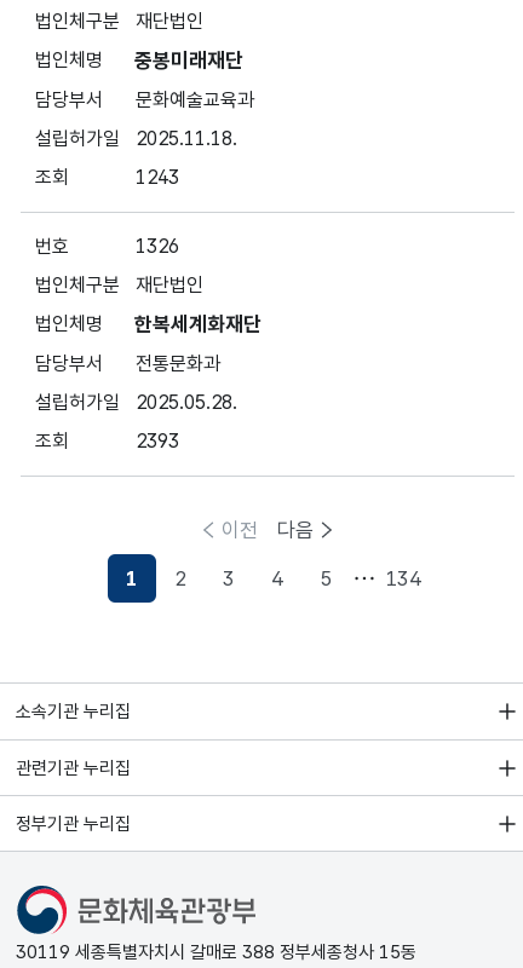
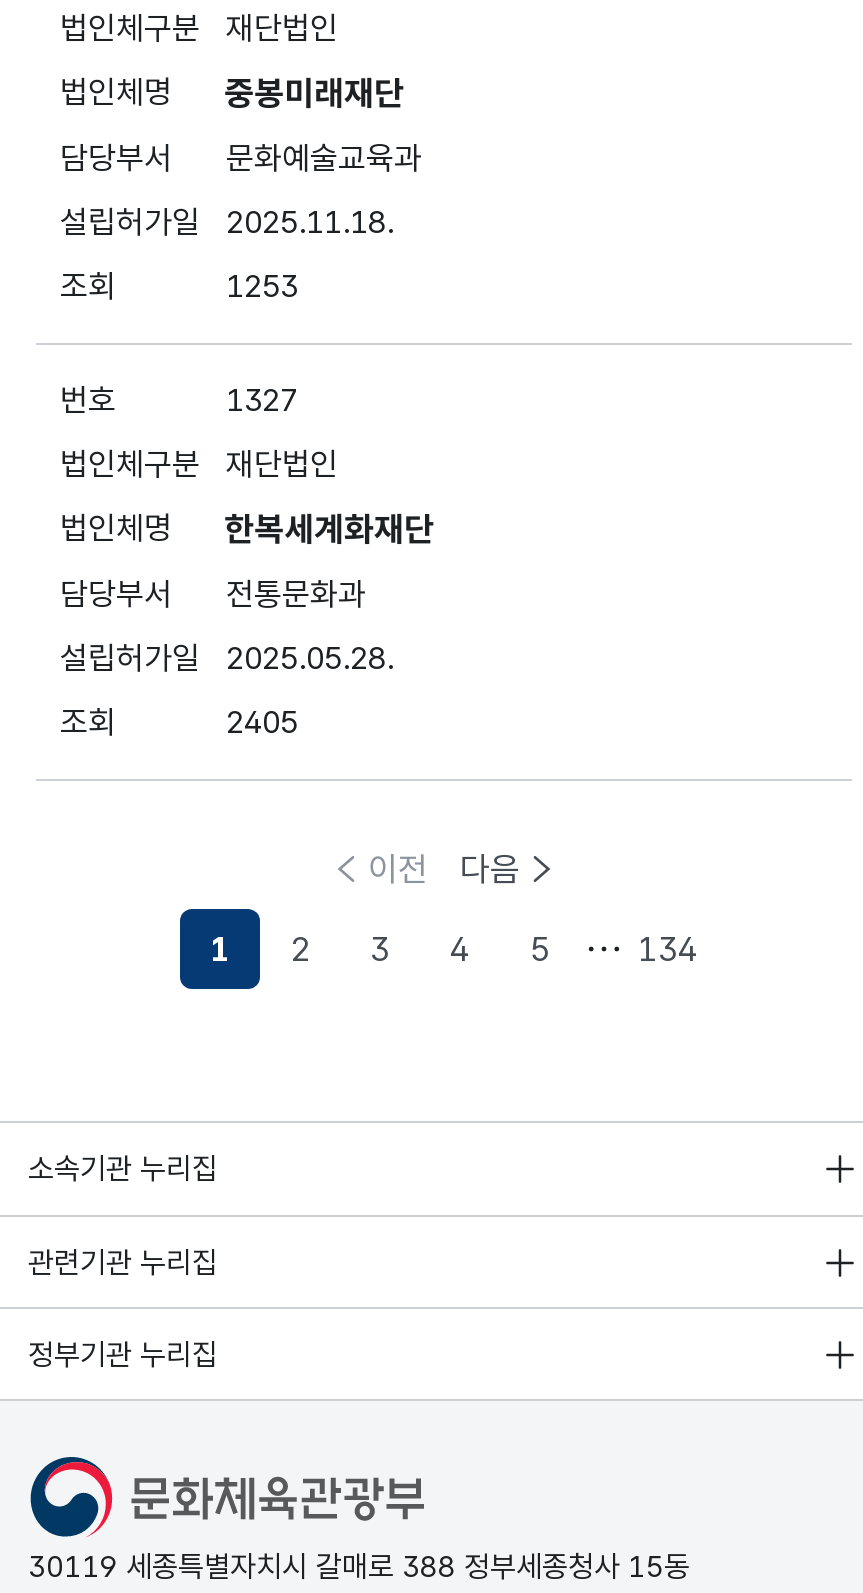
[136,166,179,189] 1243 -> [226,267,298,305] 1253
[136,235,179,258] 1326 -> [226,381,298,419] 1327
[136,430,179,453] 2393 -> [226,703,298,741] 2405

